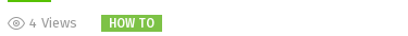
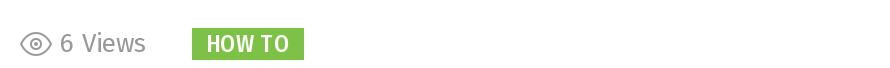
[29,15,77,31] 4 Views -> [60,29,148,59] 6 Views

